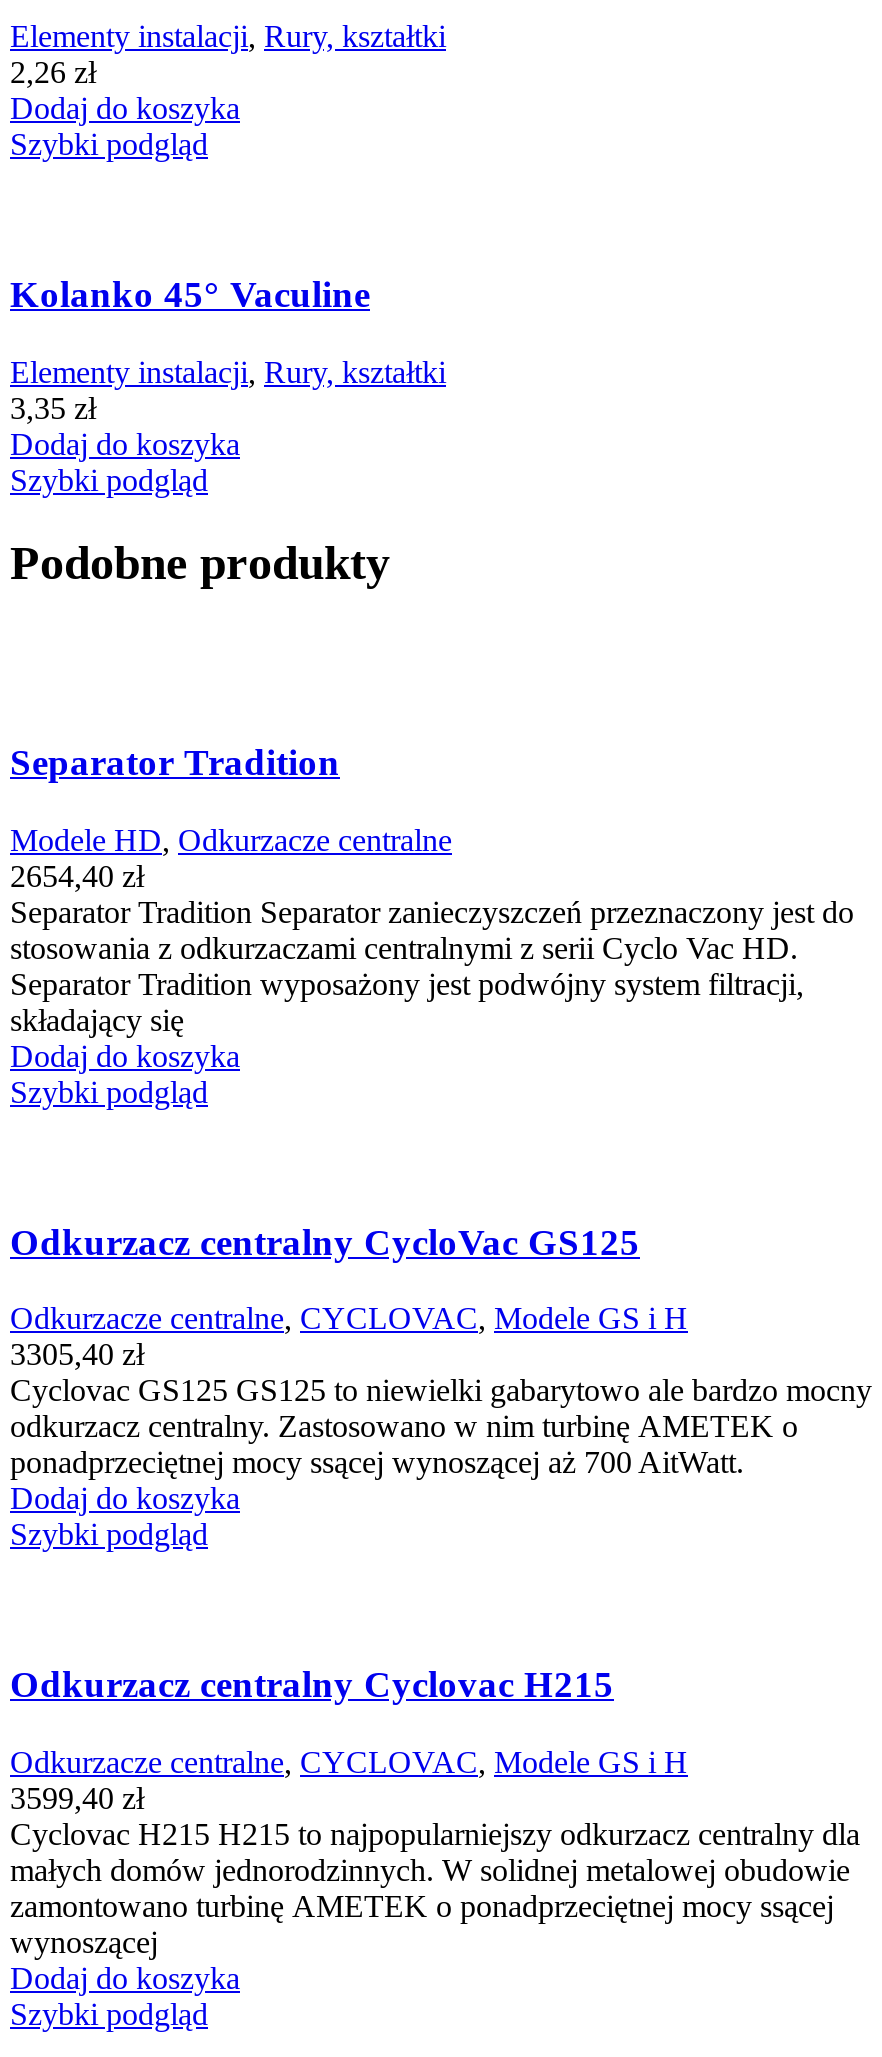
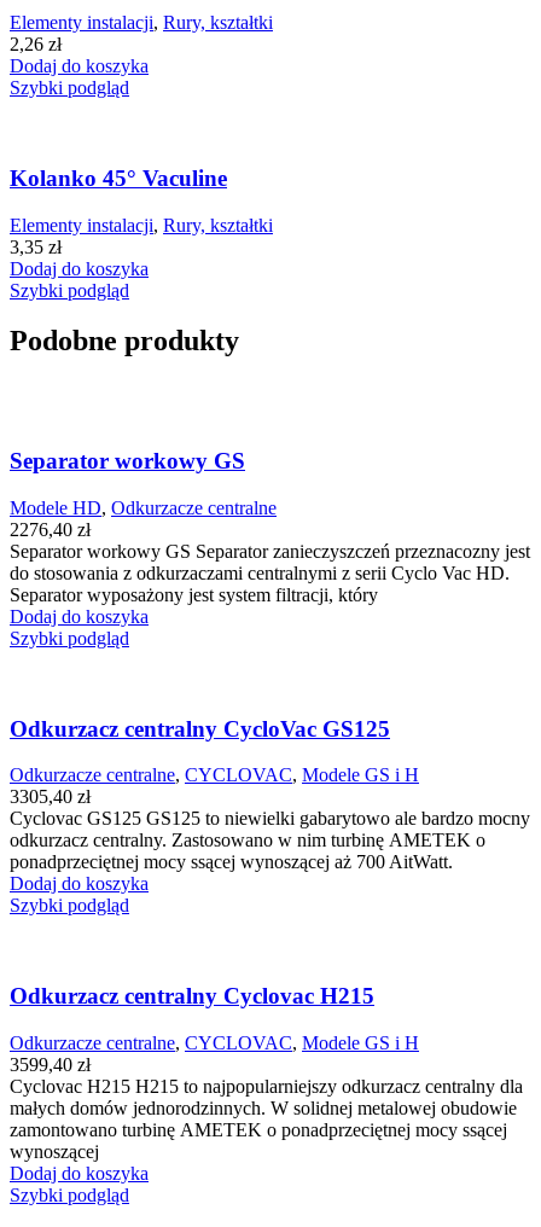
[10,741,340,783] Separator Tradition -> [10,448,245,474] Separator workowy GS
[10,859,854,1037] 2654,40 zł | Separator Tradition Separator zanieczyszczeń przeznaczony jest do | stosowania z odkurzaczami centralnymi z serii Cyclo Vac HD. | Separator Tradition wyposażony jest podwójny system filtracji, | składający się -> [10,519,530,605] 2276,40 zł | Separator workowy GS Separator zanieczyszczeń przeznacozny jest | do stosowania z odkurzaczami centralnymi z serii Cyclo Vac HD. | Separator wyposażony jest system filtracji, który

